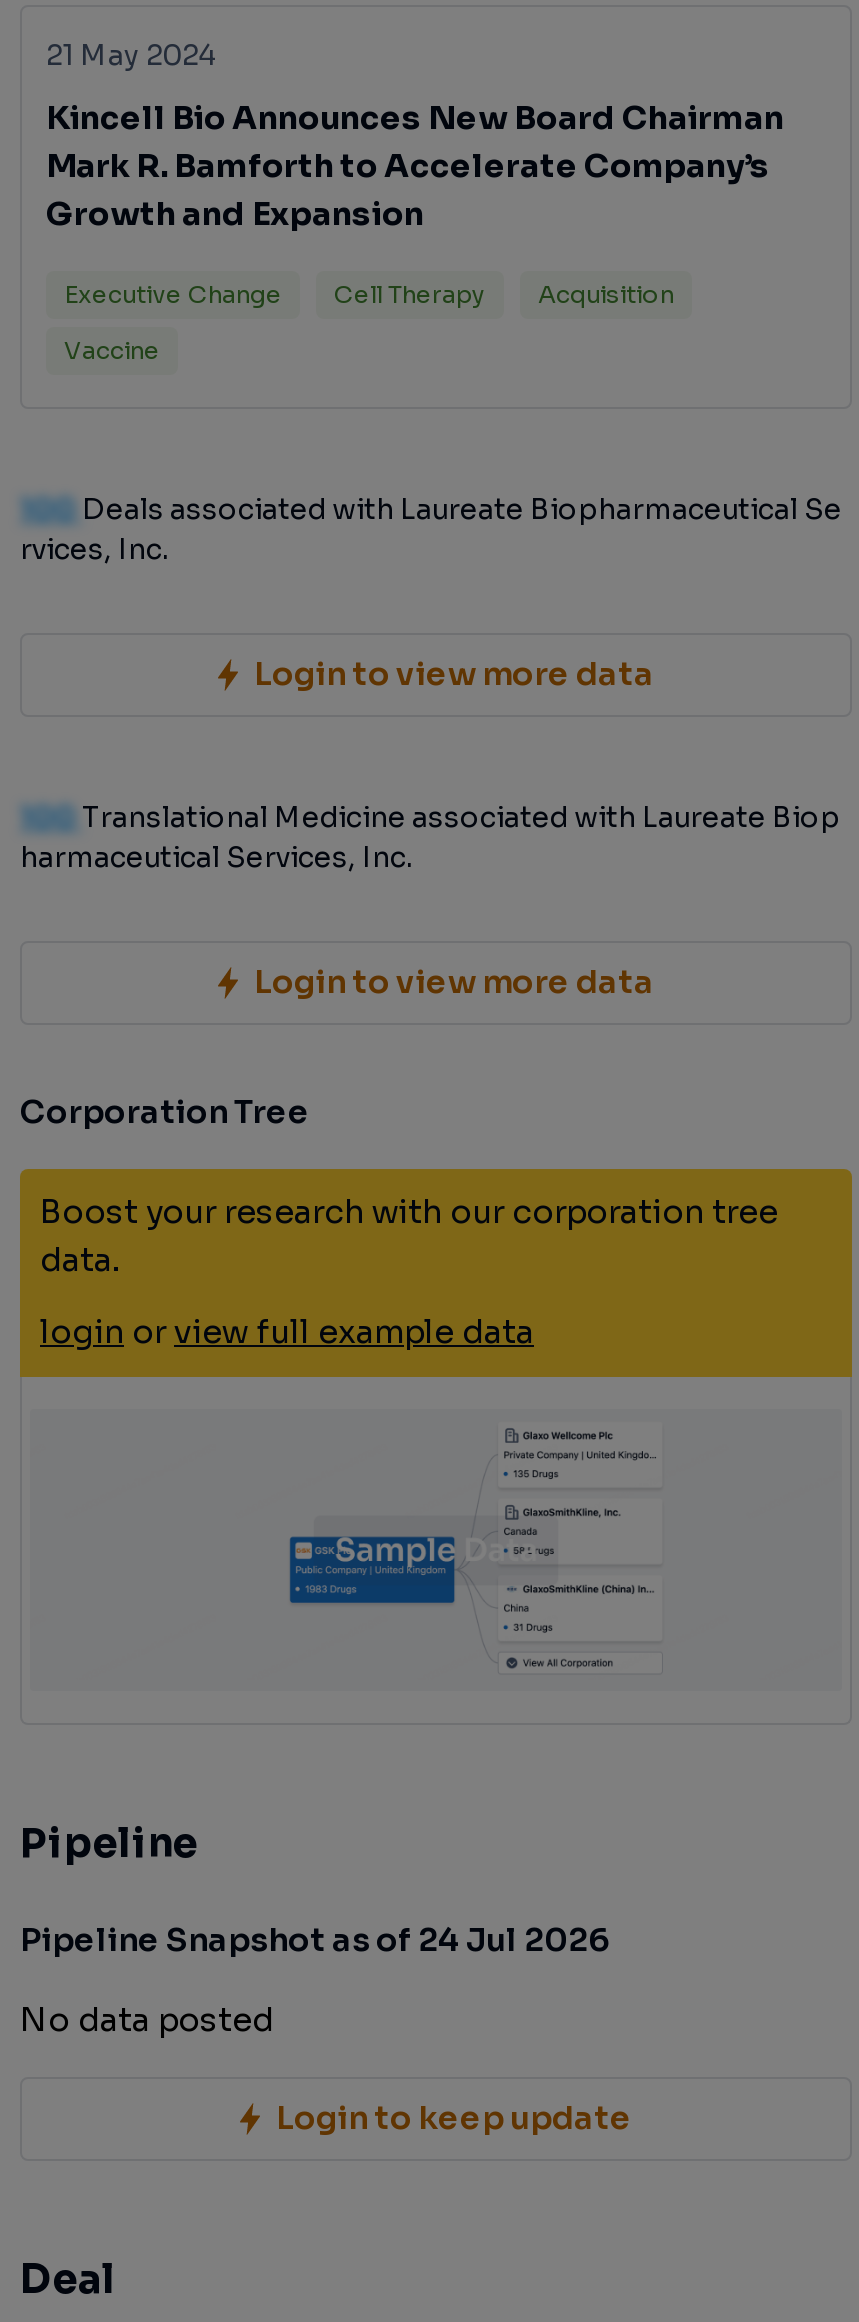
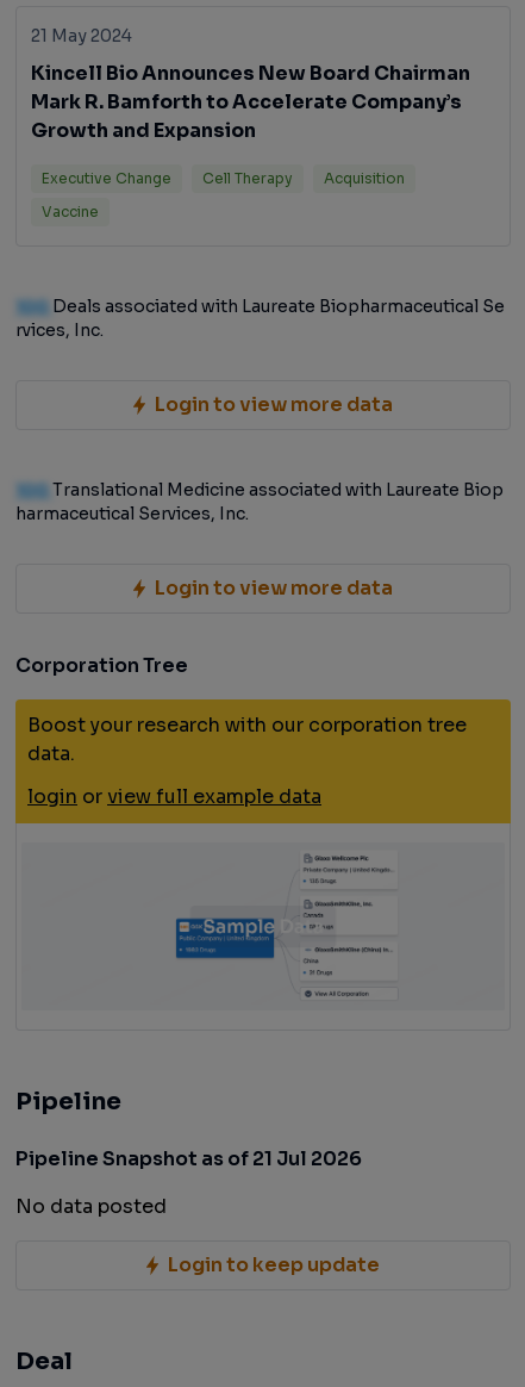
[20,1919,610,1961] Pipeline Snapshot as of 24 Jul 2026 -> [15,1146,362,1171] Pipeline Snapshot as of 21 Jul 2026

